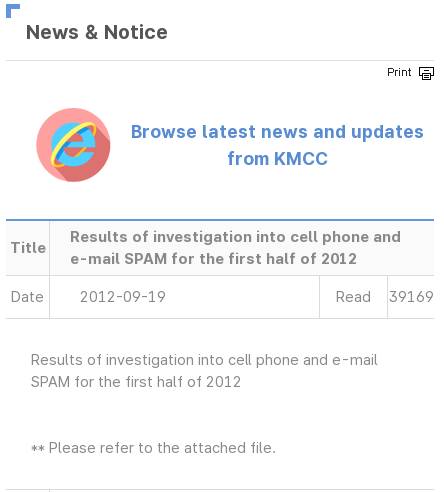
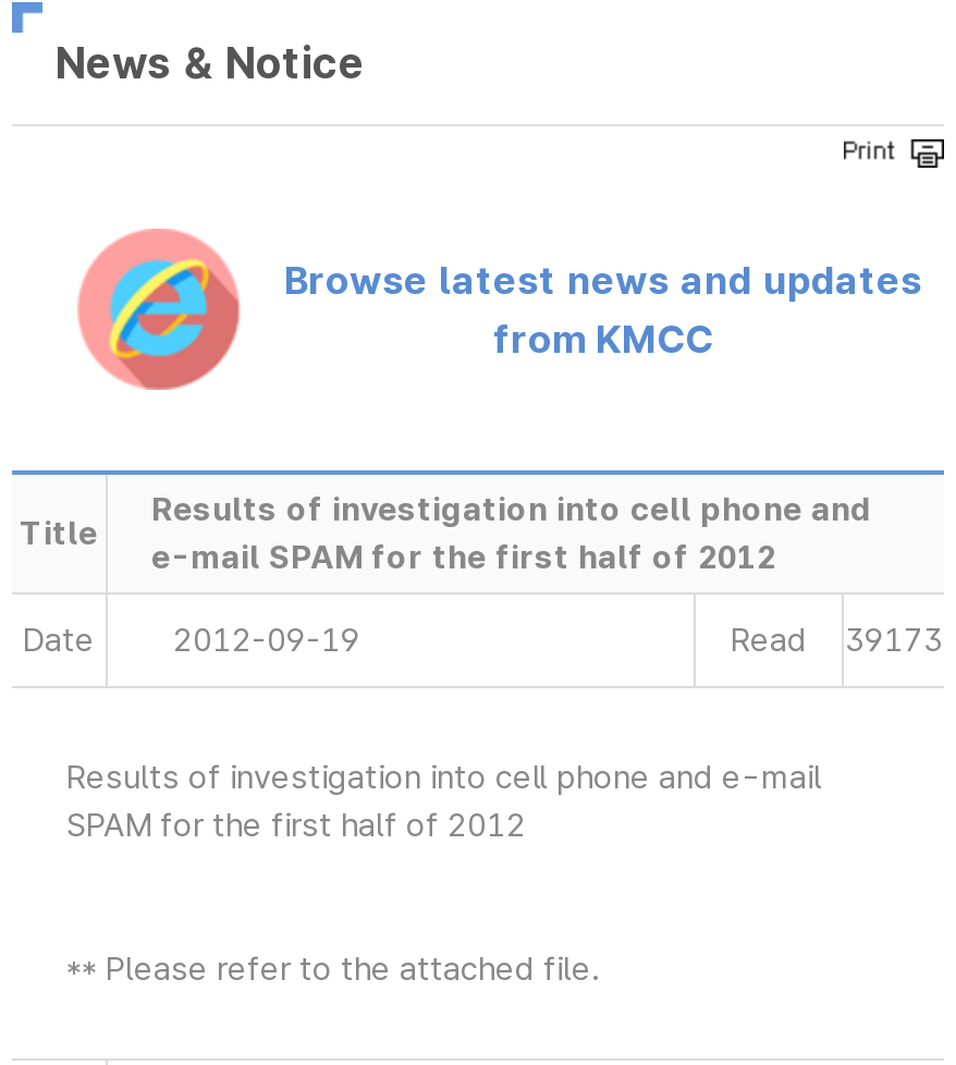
[336,288,433,306] Read 39169 -> [731,621,943,660] Read 39173

